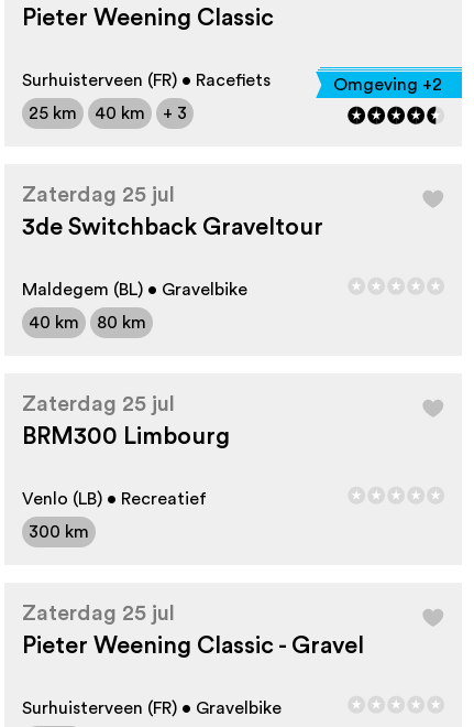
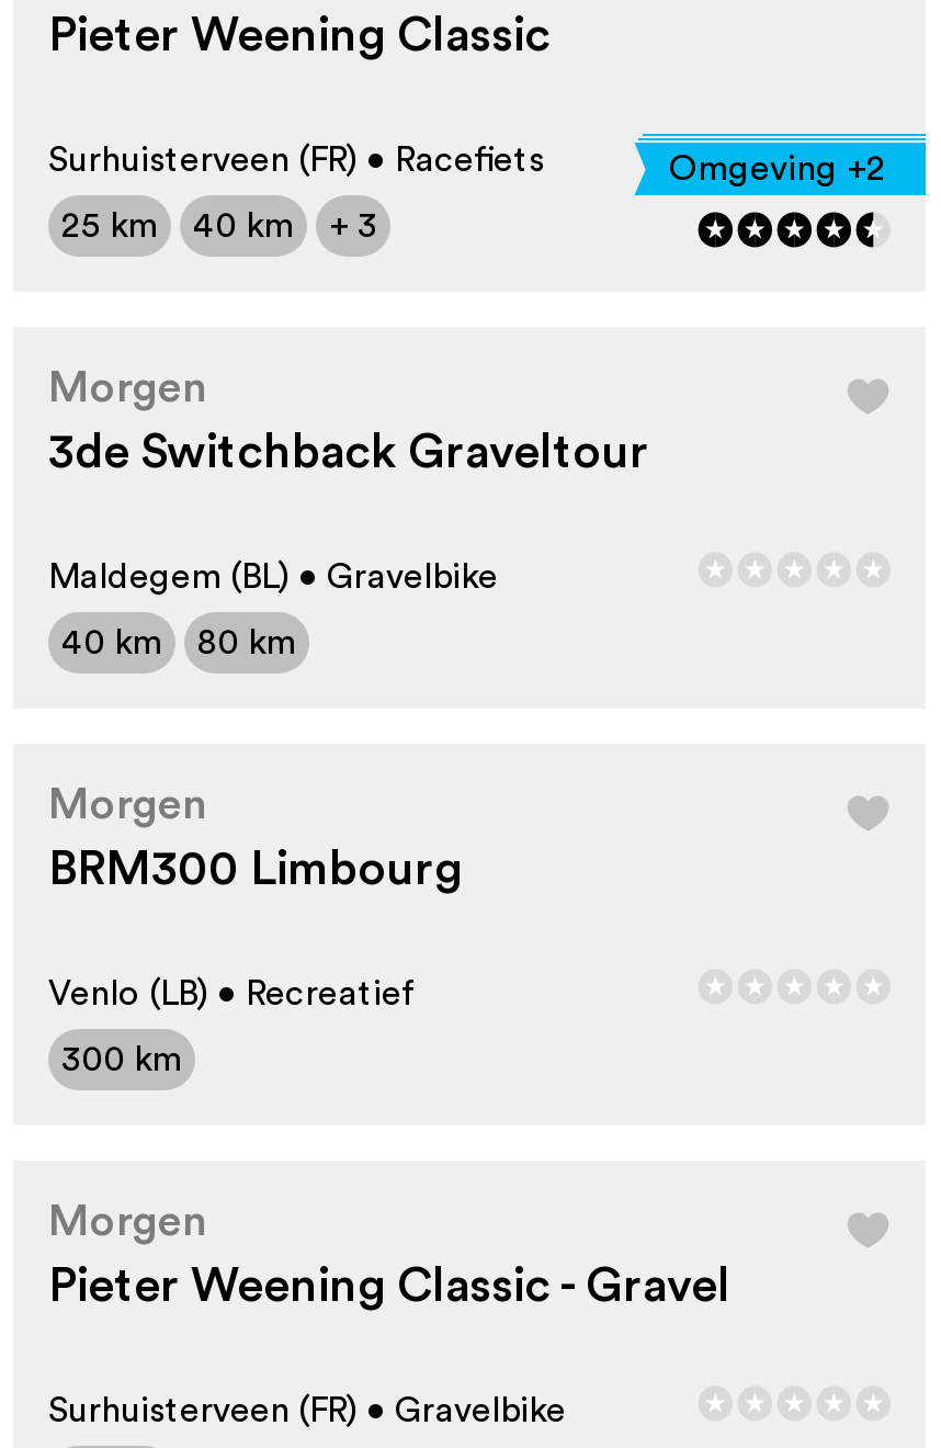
[22,184,175,206] Zaterdag 25 jul -> [48,366,206,410] Morgen
[22,393,175,415] Zaterdag 25 jul -> [48,783,206,827] Morgen
[22,603,175,625] Zaterdag 25 jul -> [48,1200,206,1244] Morgen

